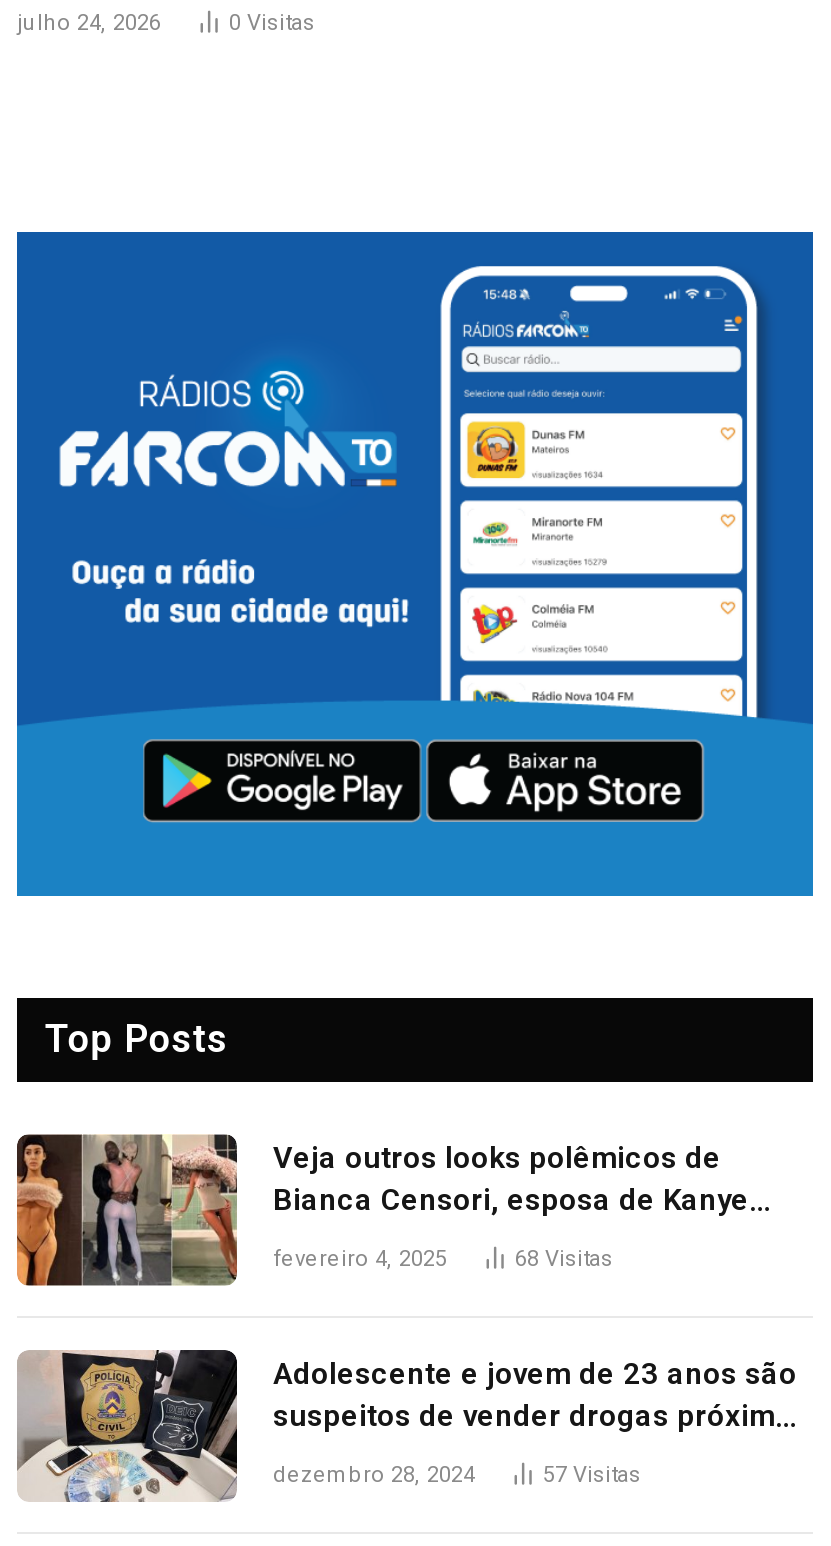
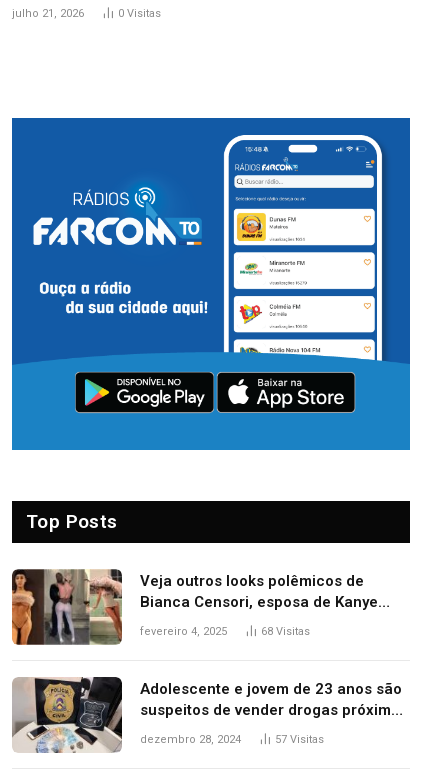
[17,10,161,36] julho 24, 2026 -> [12,7,84,20] julho 21, 2026

